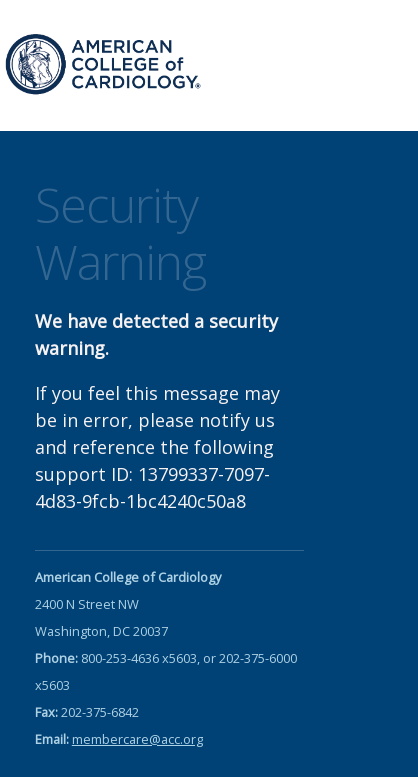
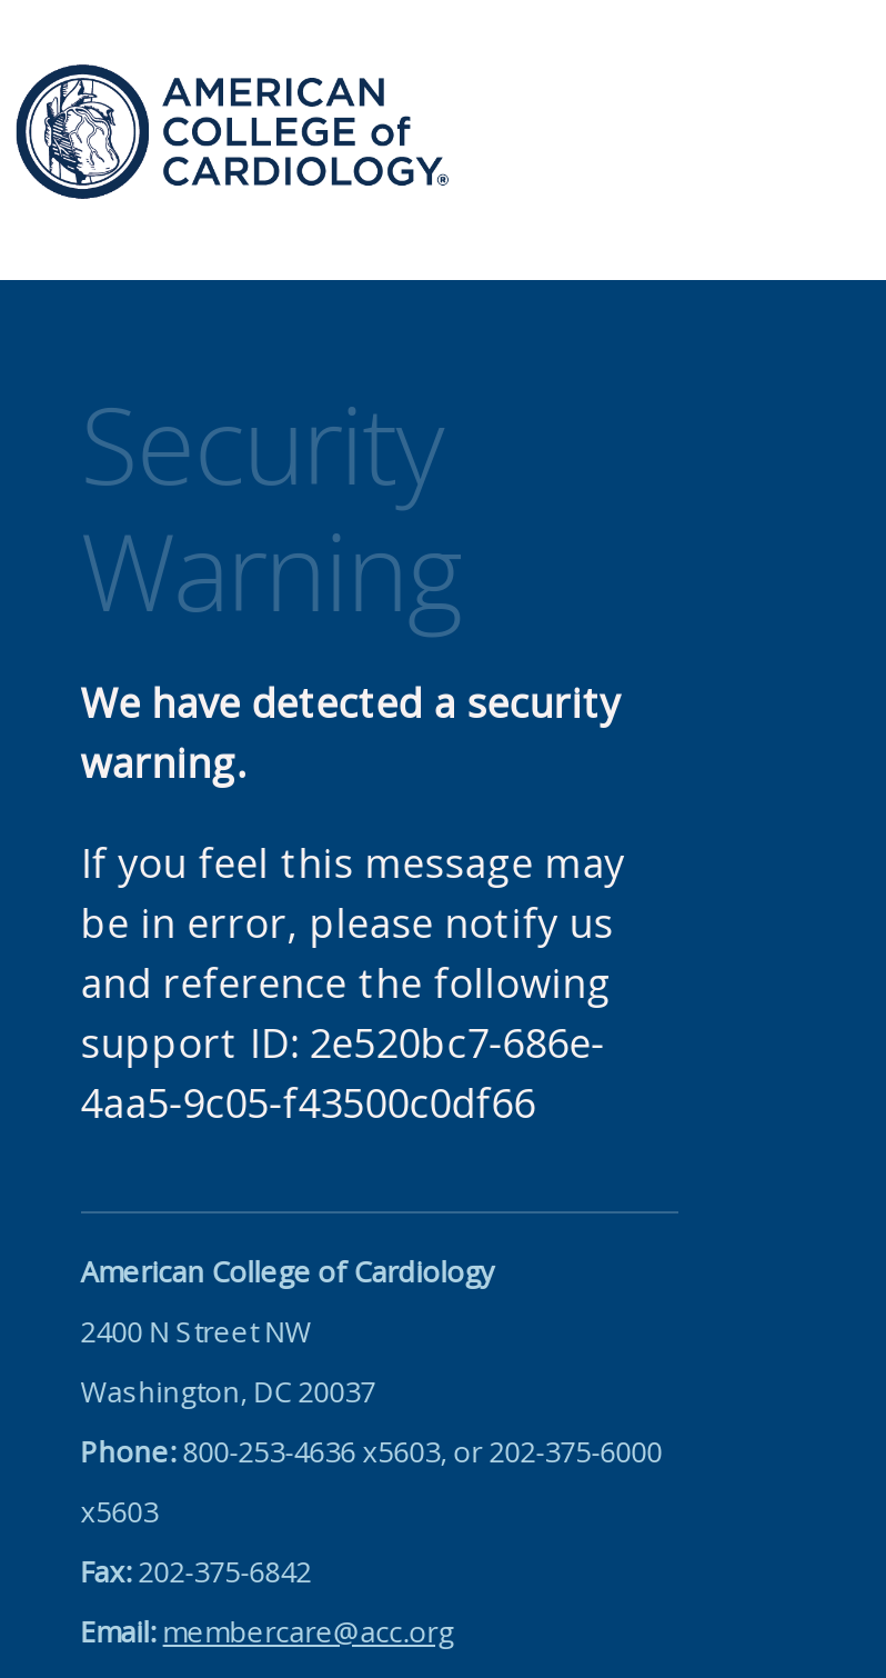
[35,462,270,513] support ID: 13799337-7097- | 4d83-9fcb-1bc4240c50a8 -> [81,1016,605,1129] support ID: 2e520bc7-686e- | 4aa5-9c05-f43500c0df66

